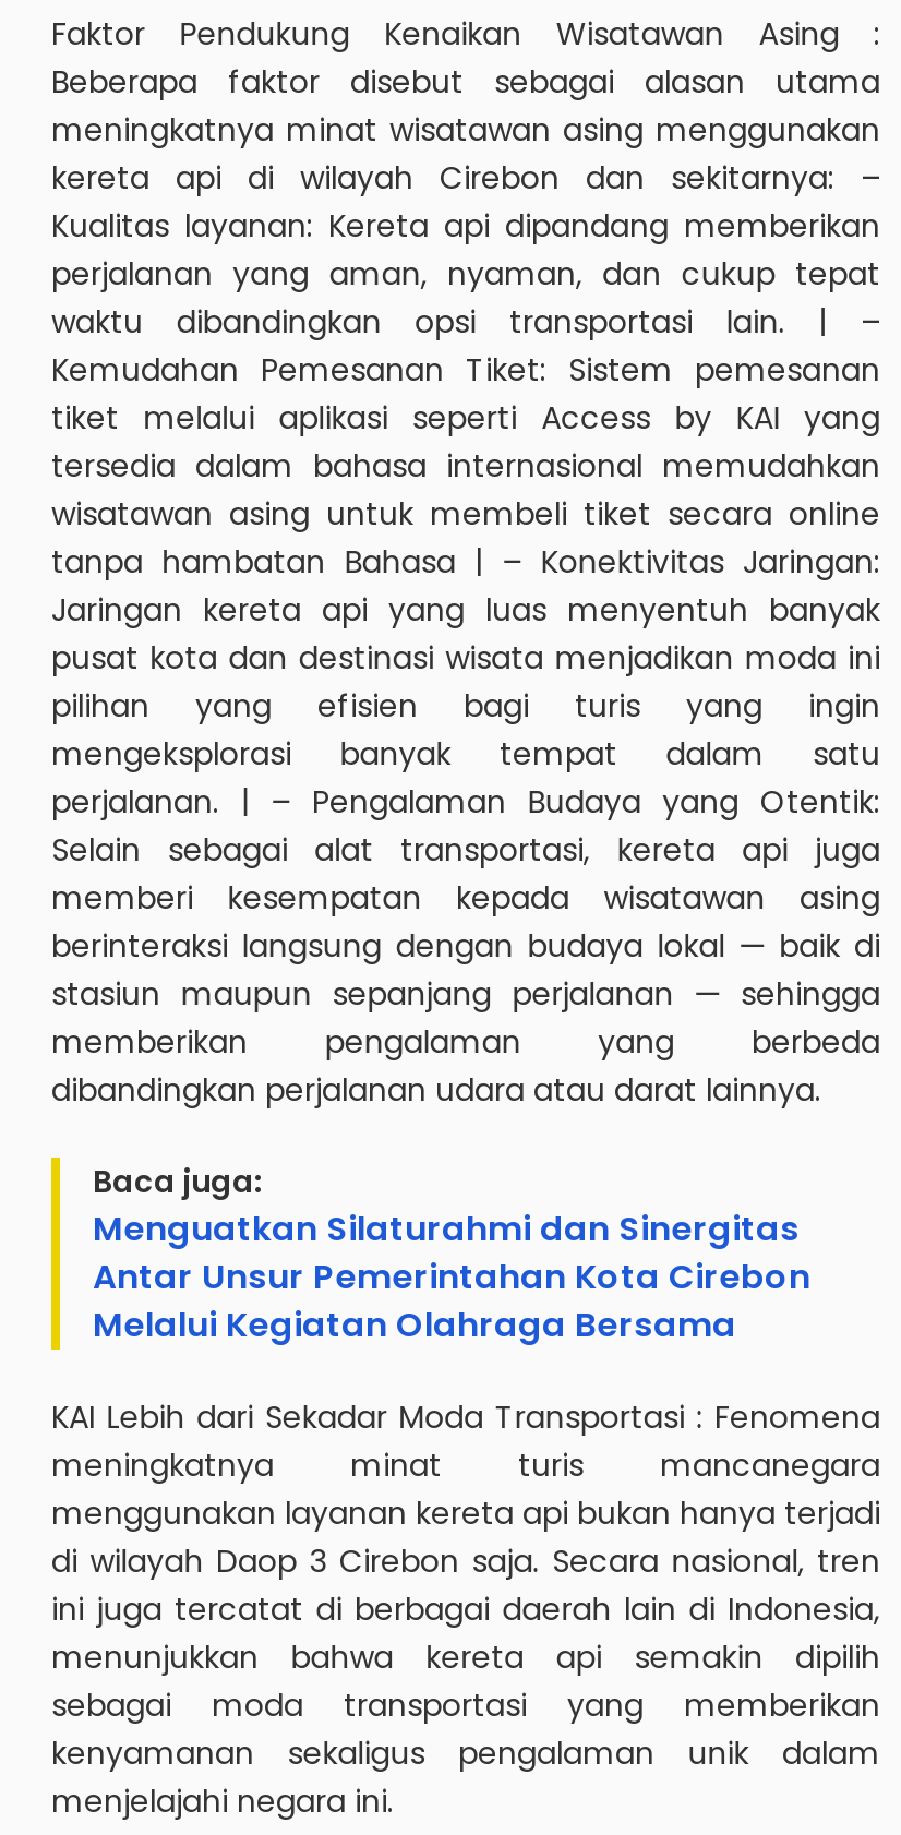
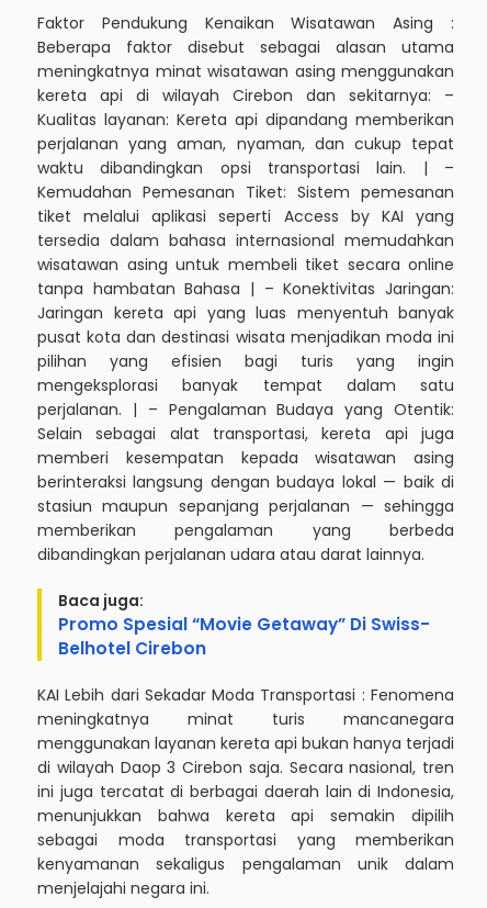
[93,1205,810,1347] Menguatkan Silaturahmi dan Sinergitas | Antar Unsur Pemerintahan Kota Cirebon | Melalui Kegiatan Olahraga Bersama -> [58,612,430,660] Promo Spesial “Movie Getaway” Di Swiss- | Belhotel Cirebon

